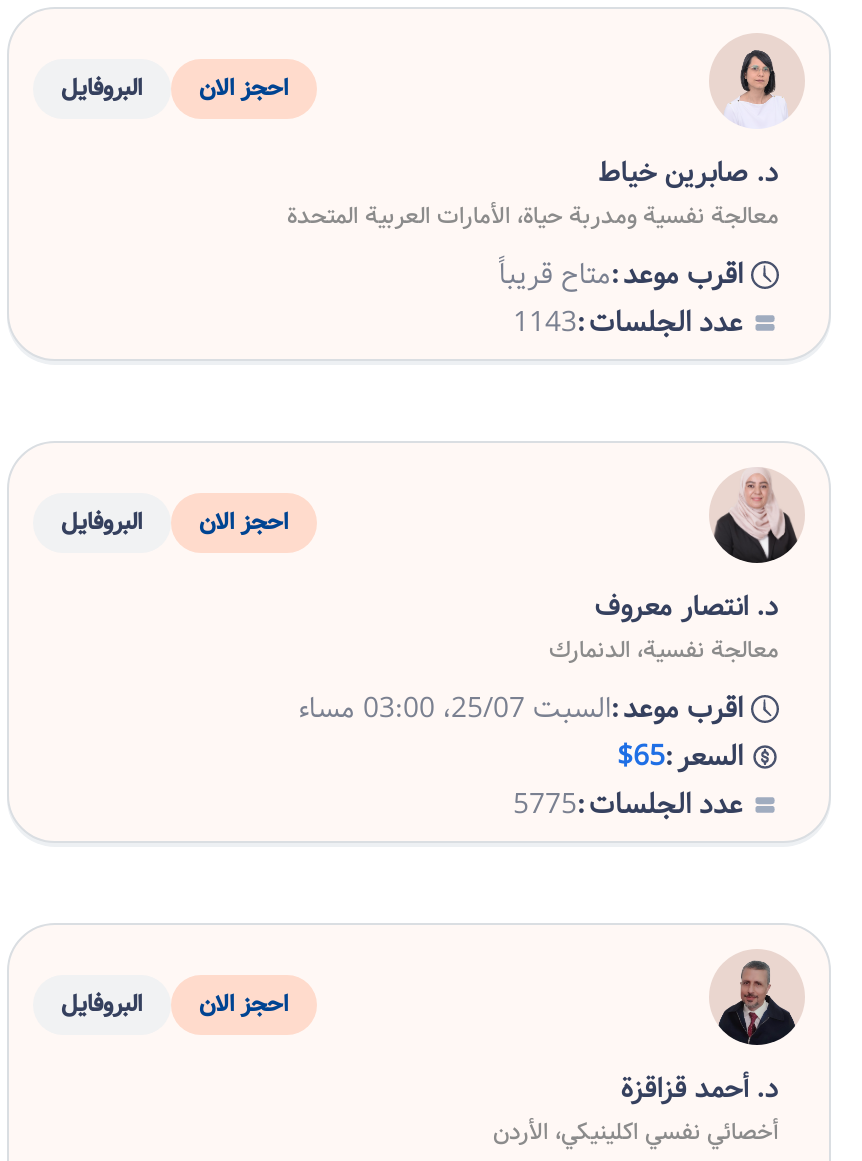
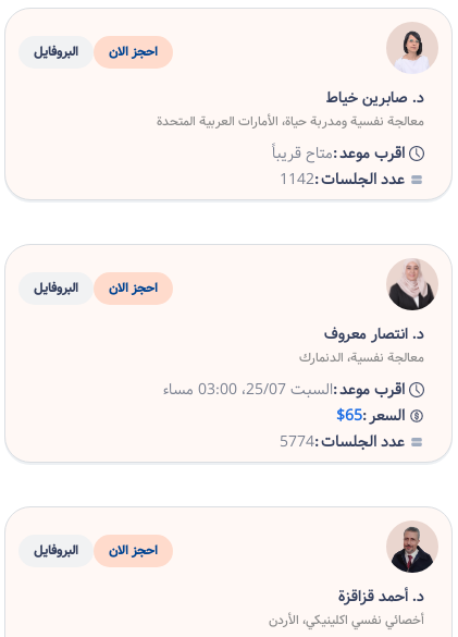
[513,301,743,345] عدد الجلسات 1143 -> [280,168,405,192] عدد الجلسات 1142
[513,783,743,827] عدد الجلسات 5775 -> [280,430,405,454] عدد الجلسات 5774

